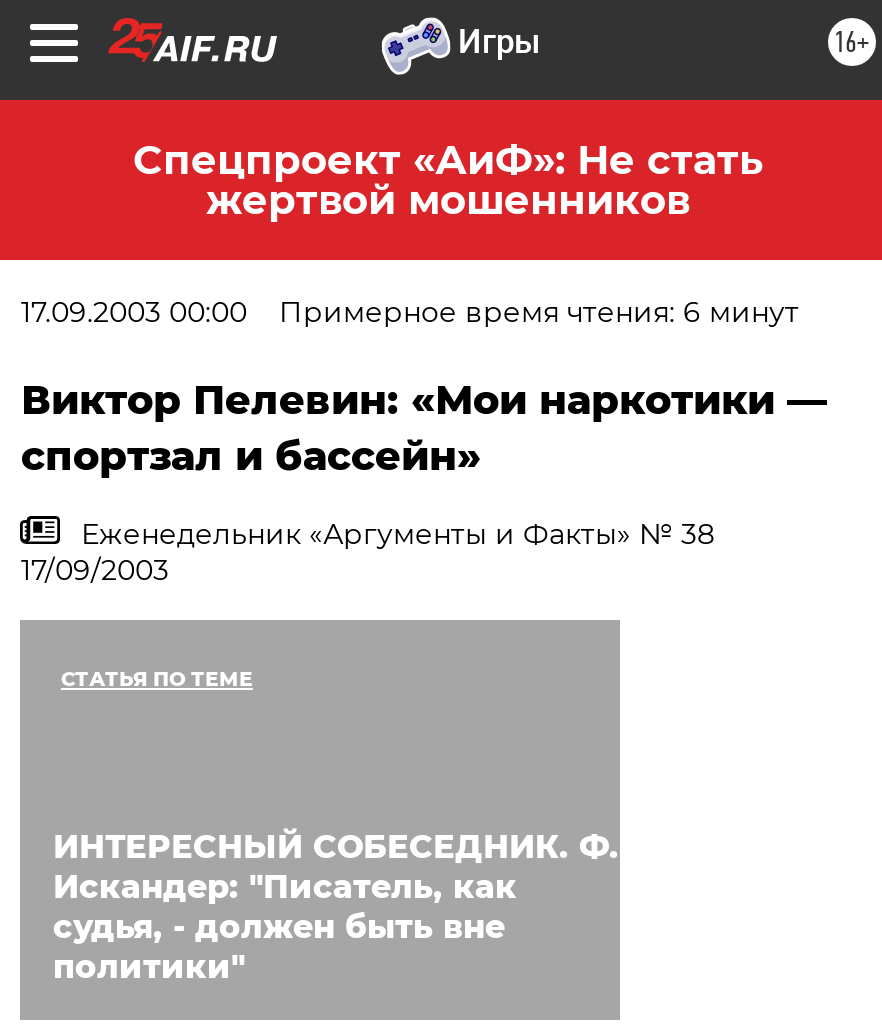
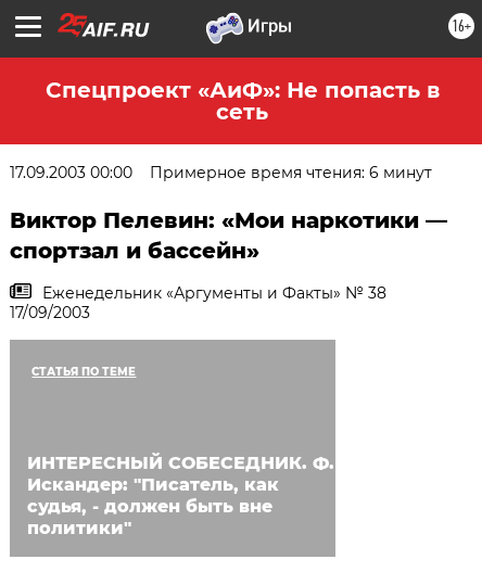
[133,136,763,224] Спецпроект «АиФ»: Не стать | жертвой мошенников -> [45,77,439,125] Спецпроект «АиФ»: Не попасть в | сеть

